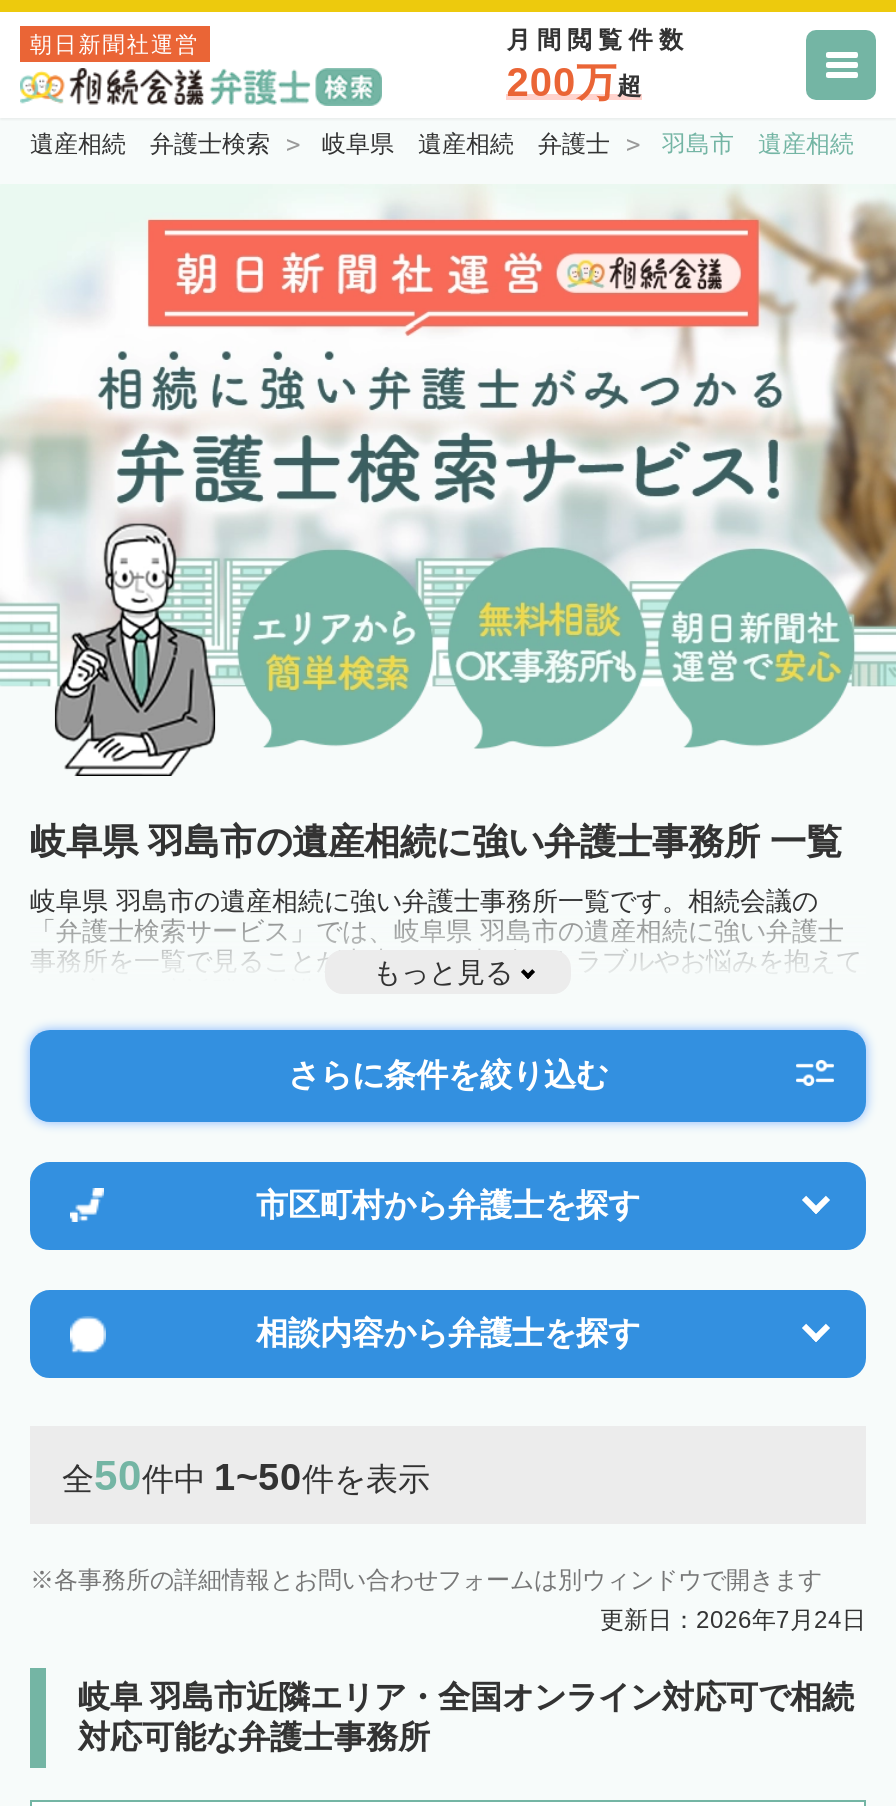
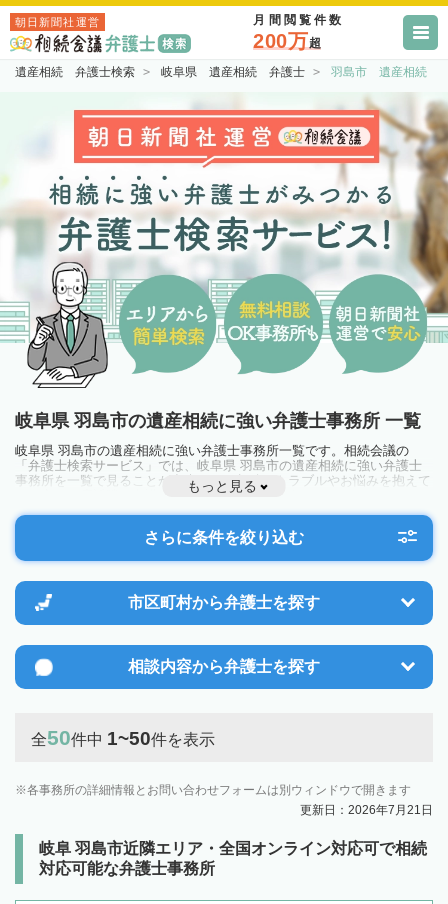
[600,1606,866,1634] 更新日：2026年7月24日 -> [300,803,433,817] 更新日：2026年7月21日

